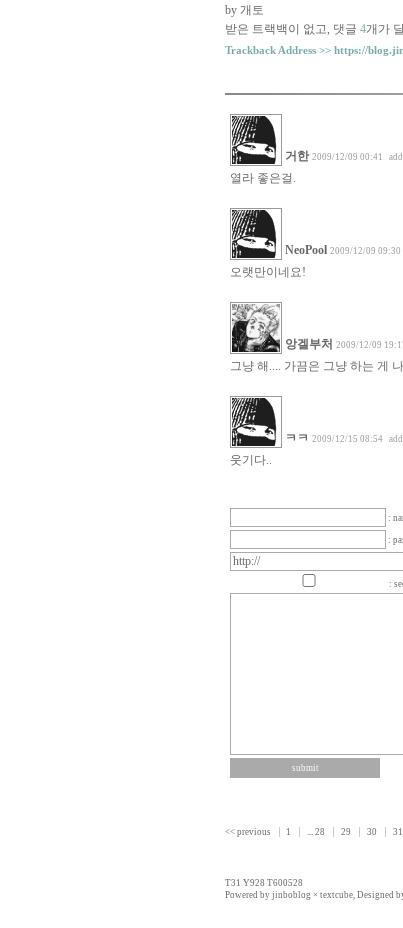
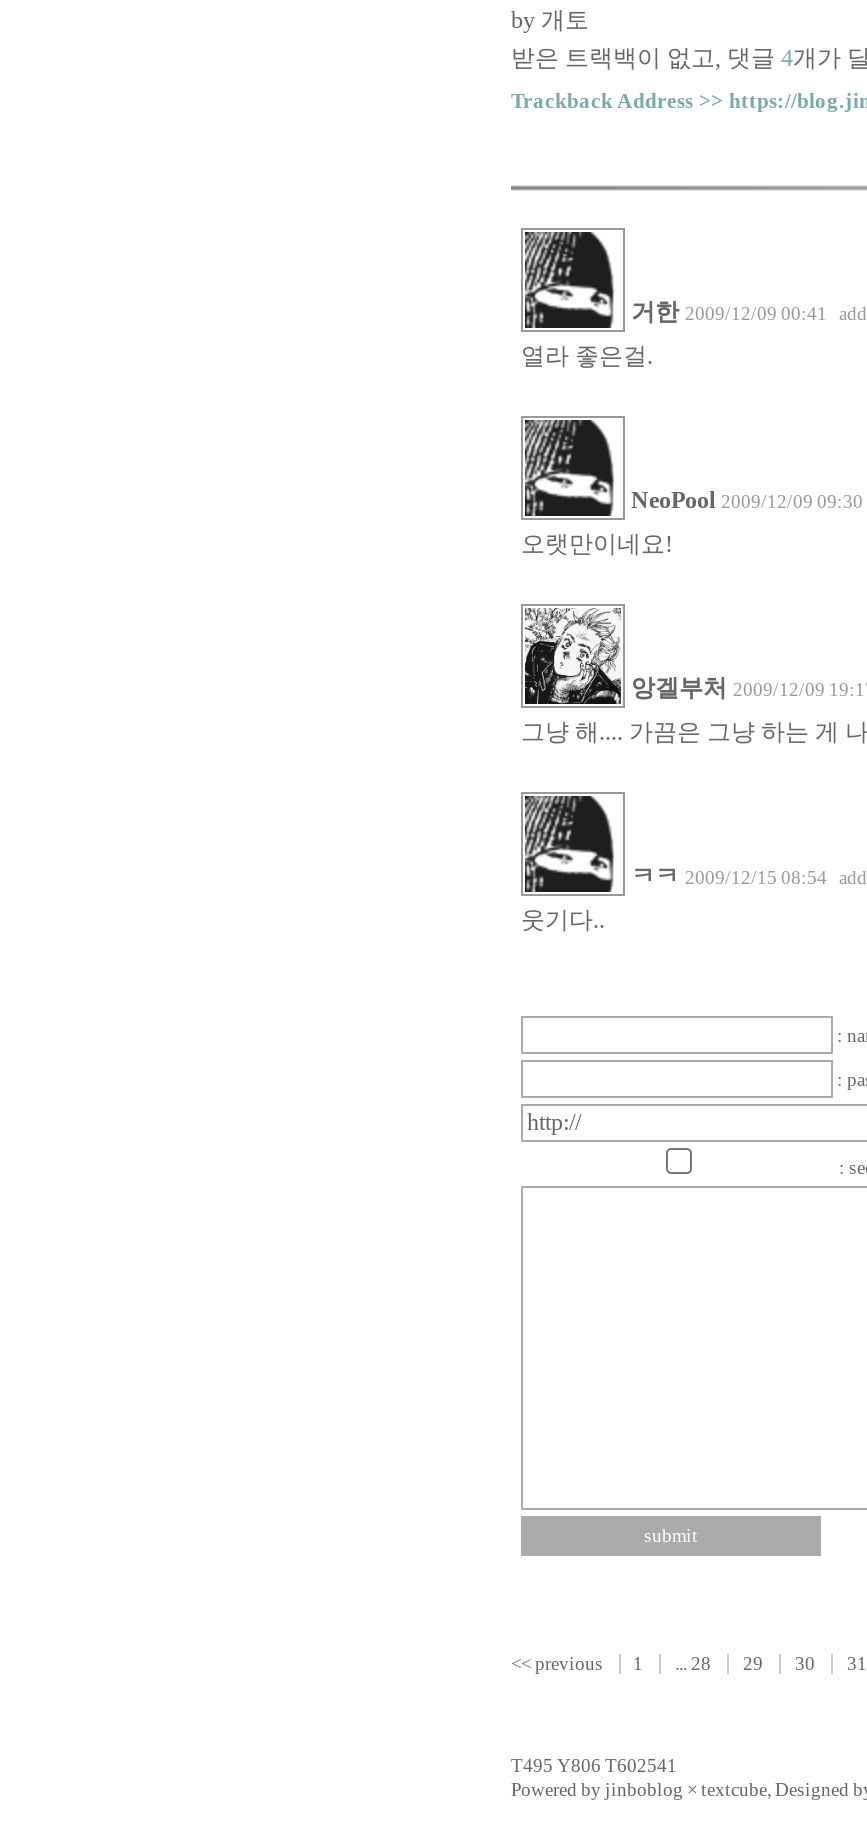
[225,878,303,888] T31 Y928 T600528 -> [511,1756,677,1776] T495 Y806 T602541

